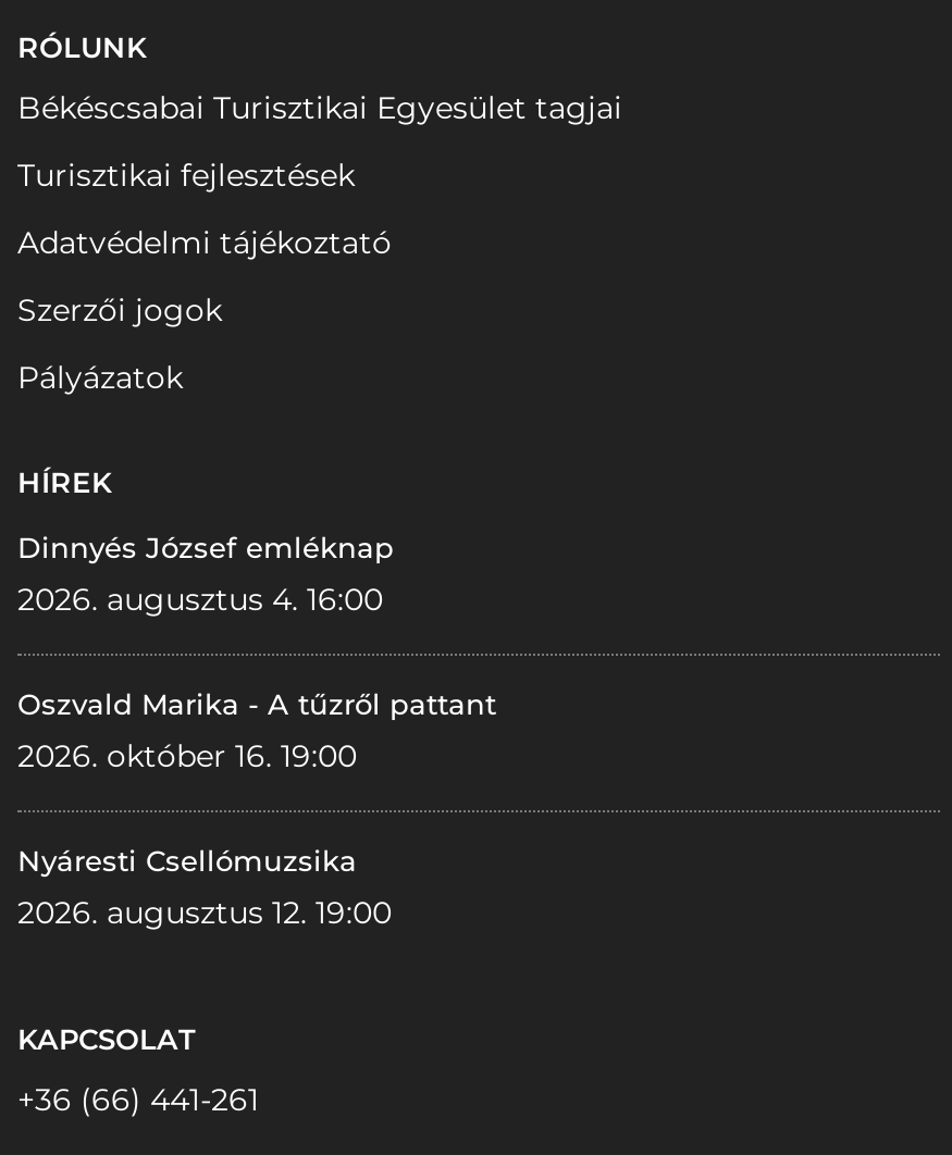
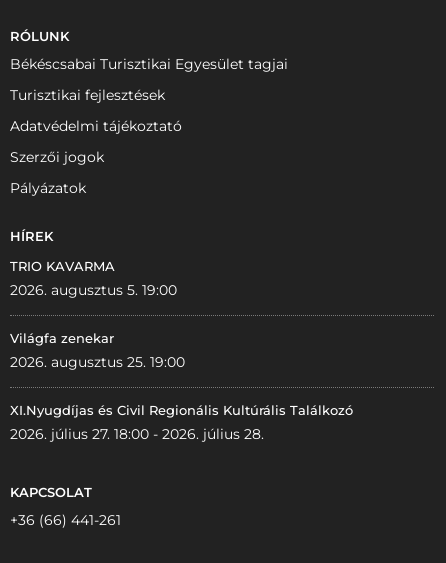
[17,529,394,618] Dinnyés József emléknap | 2026. augusztus 4. 16:00 -> [10,258,177,299] TRIO KAVARMA | 2026. augusztus 5. 19:00
[17,686,496,775] Oszvald Marika - A tűzről pattant | 2026. október 16. 19:00 -> [10,330,185,371] Világfa zenekar | 2026. augusztus 25. 19:00
[17,842,392,931] Nyáresti Csellómuzsika | 2026. augusztus 12. 19:00 -> [10,402,353,443] XI.Nyugdíjas és Civil Regionális Kultúrális Találkozó | 2026. július 27. 18:00 - 2026. július 28.

